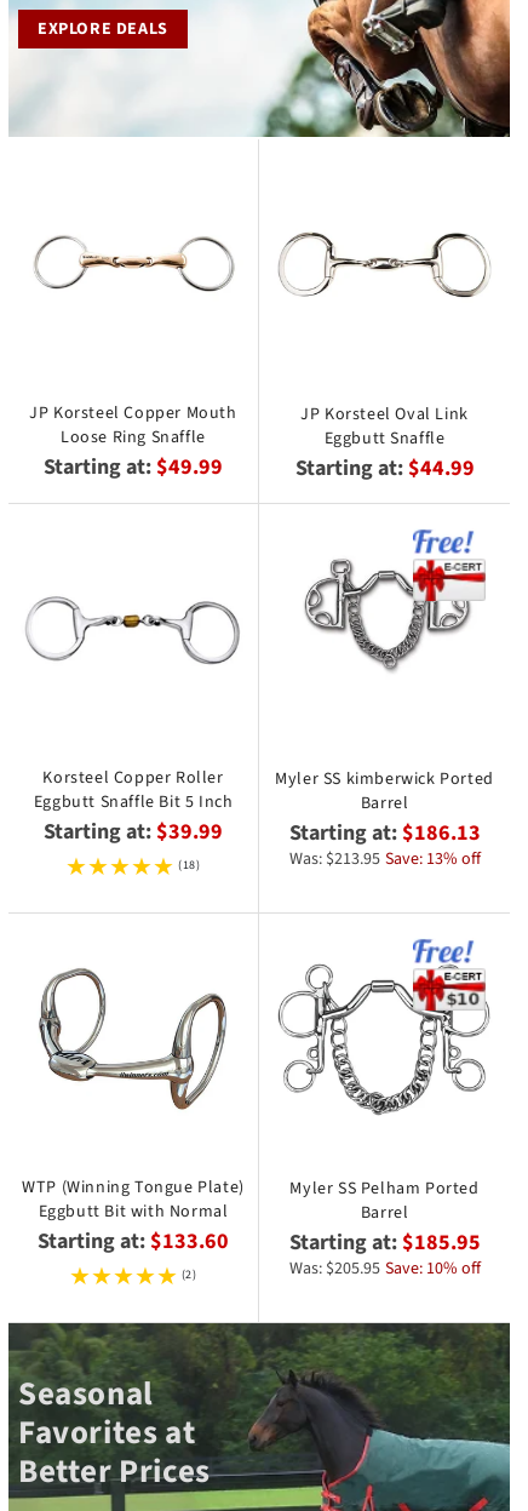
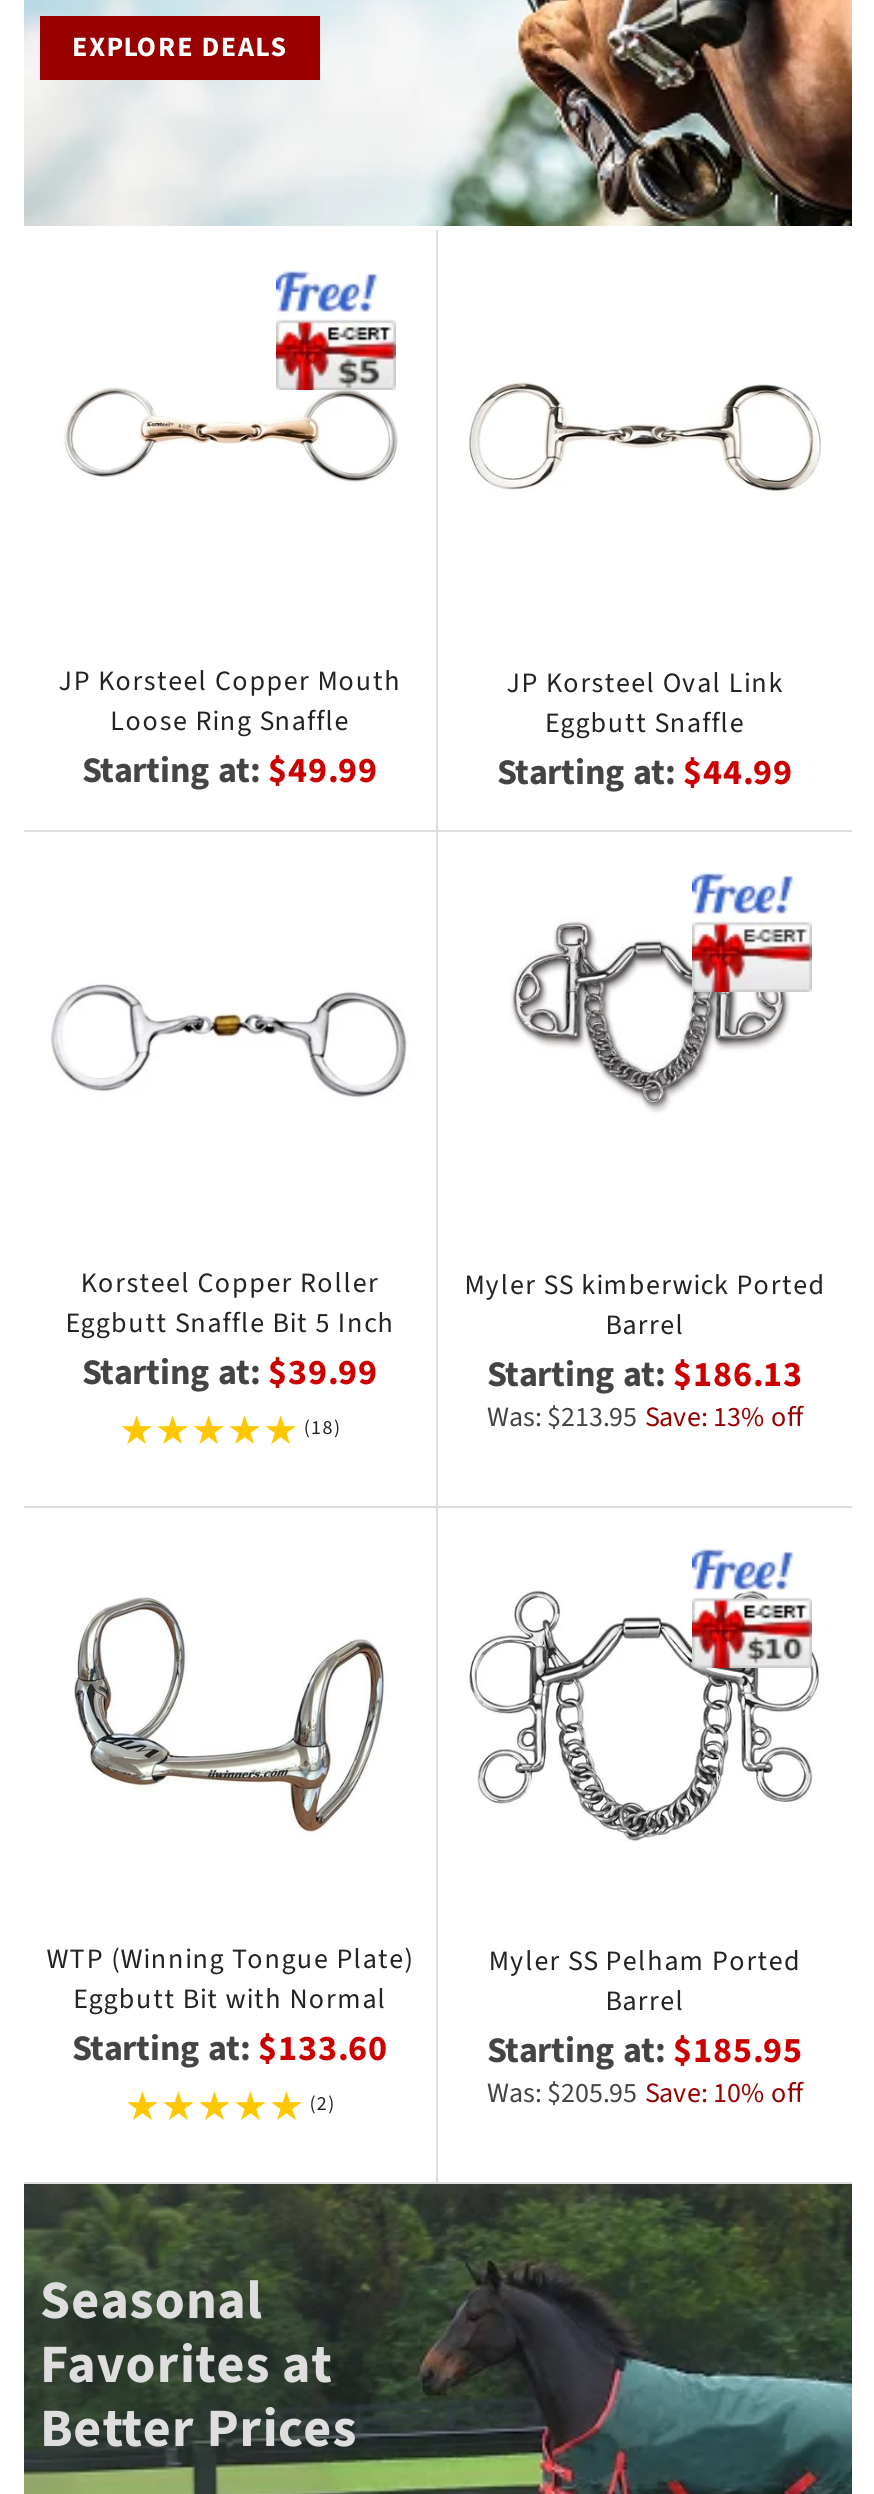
none -> [274,270,398,392] [image]

